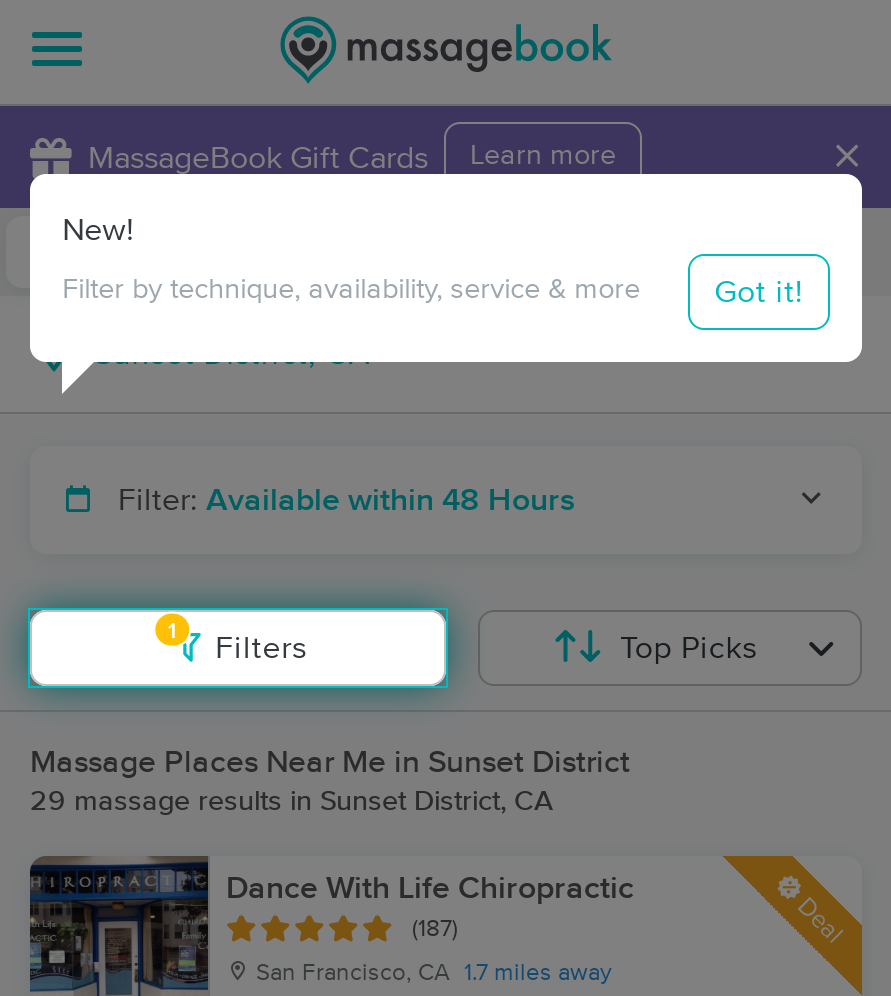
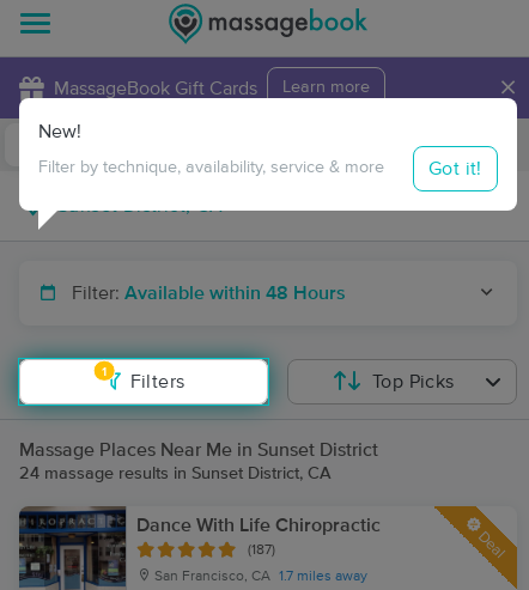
[30,788,554,816] 29 massage results in Sunset District, CA -> [19,466,332,482] 24 massage results in Sunset District, CA

